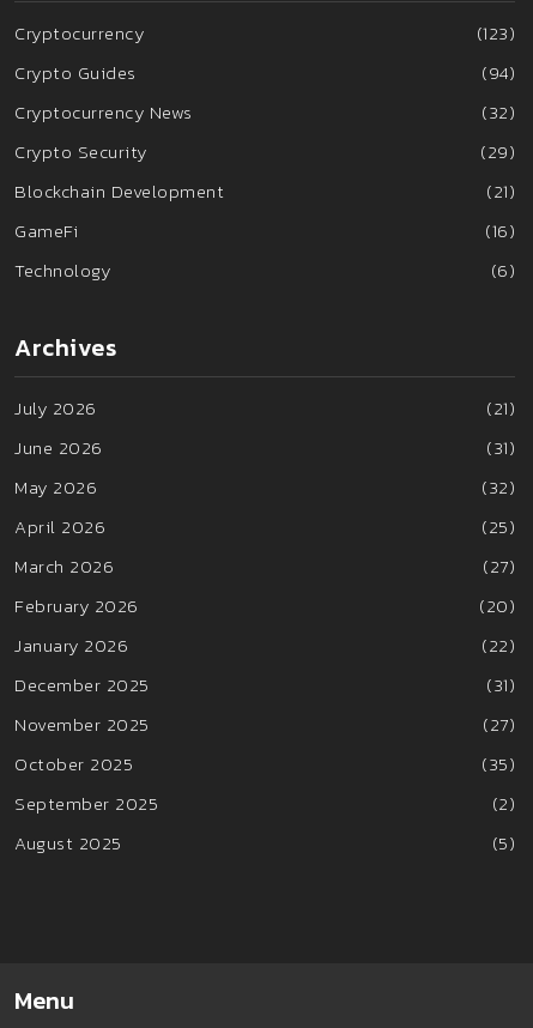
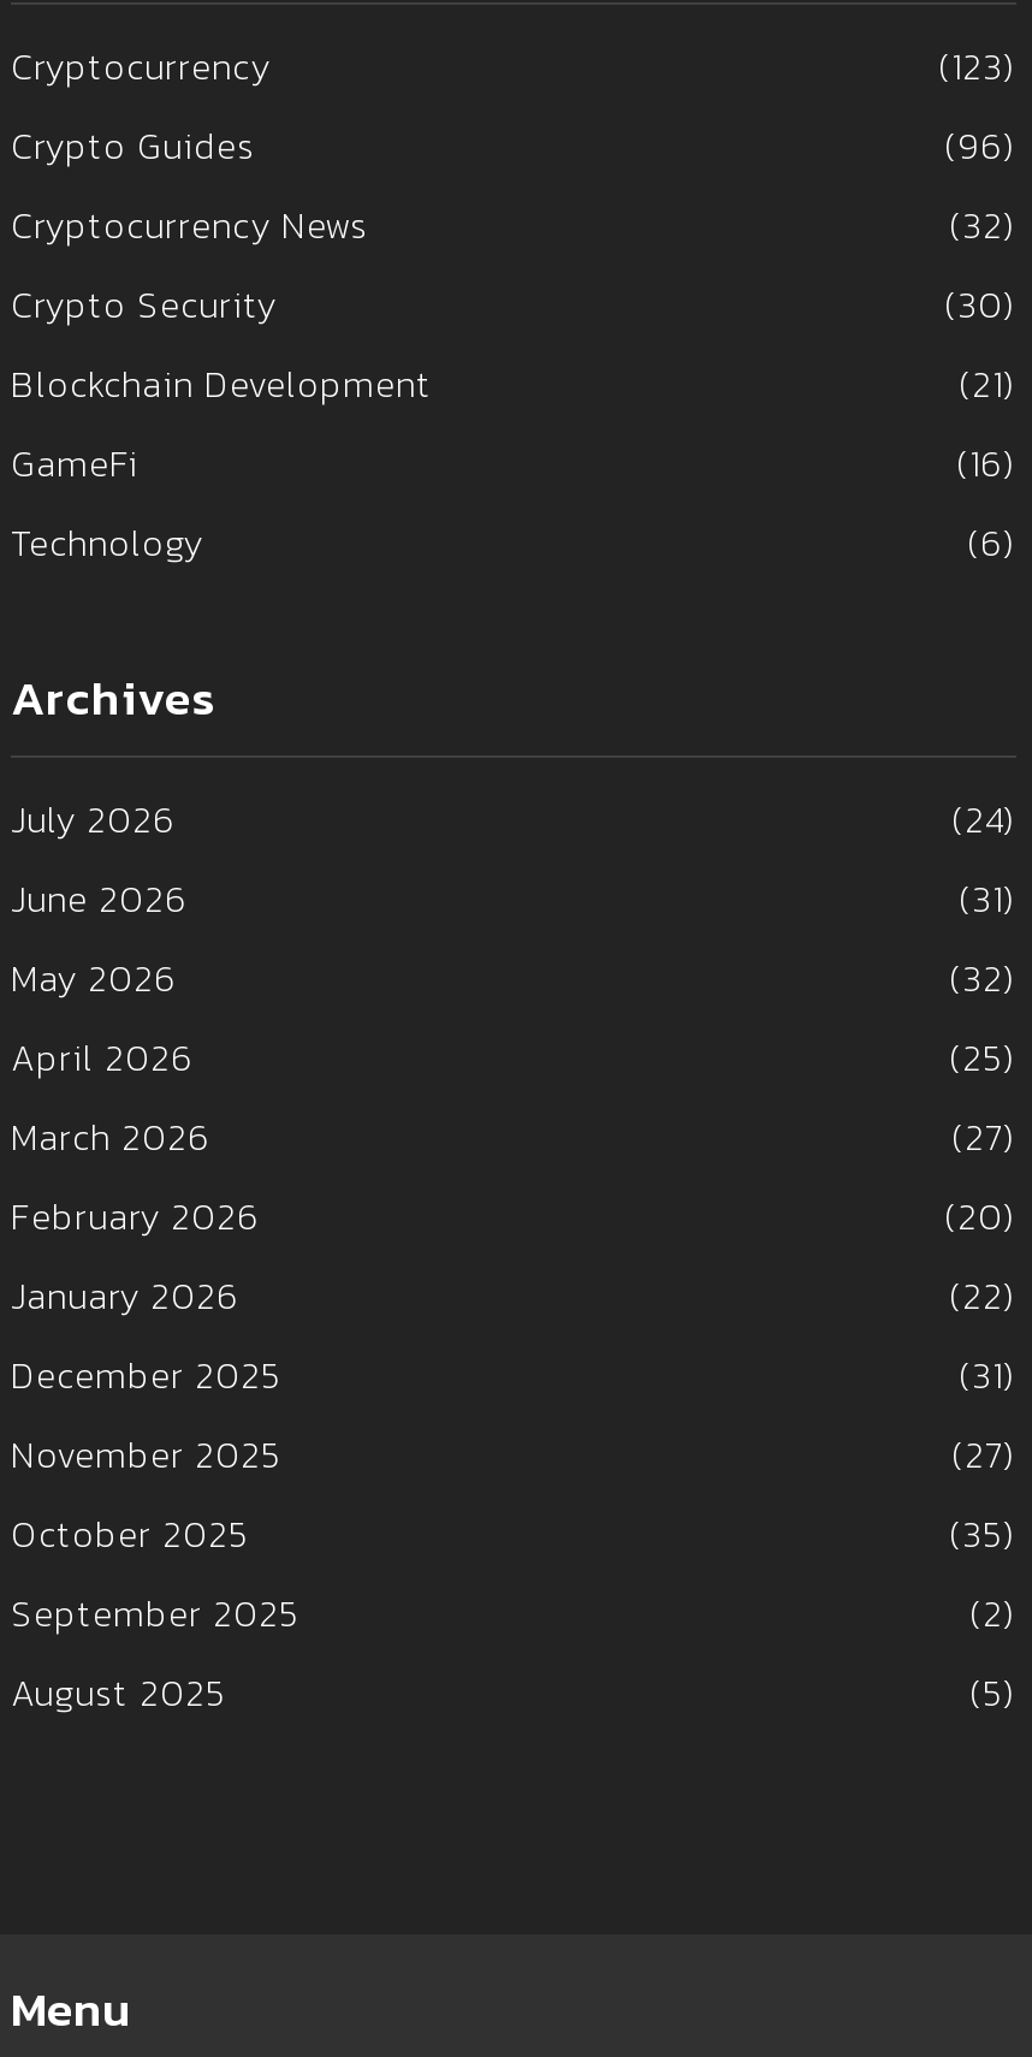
[481,59,515,87] (94) -> [944,119,1016,174] (96)
[480,138,515,166] (29) -> [944,278,1016,333] (30)
[486,395,515,422] (21) -> [951,792,1016,848] (24)

